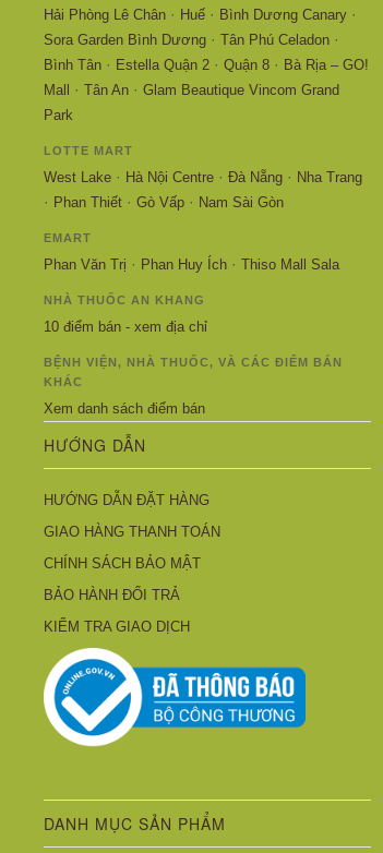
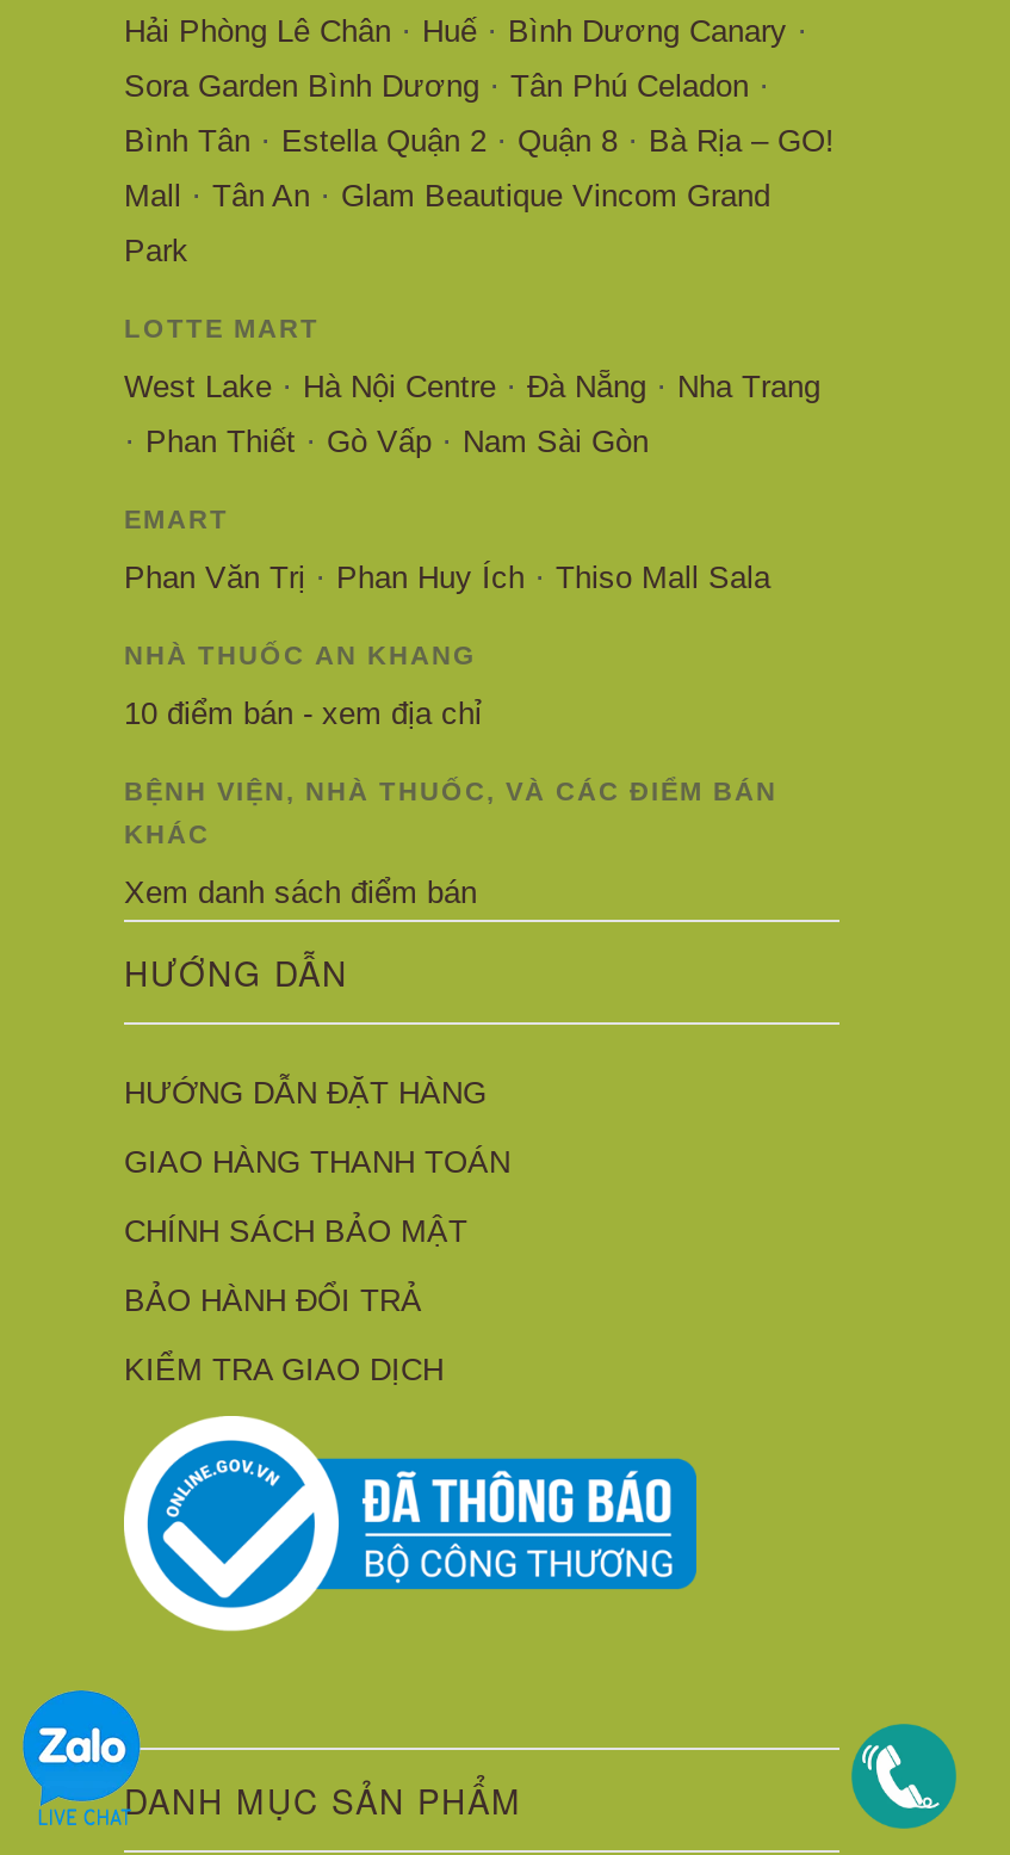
none -> [21,1688,143,1826] [image]
none -> [849,1721,959,1831] [image]

